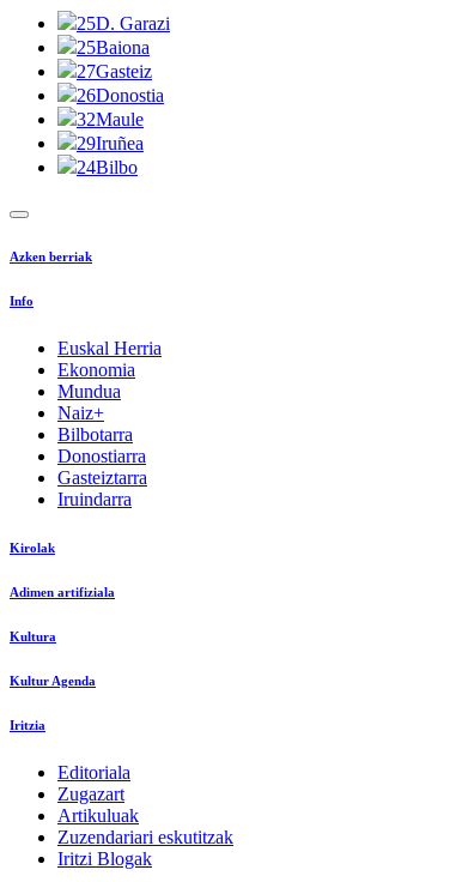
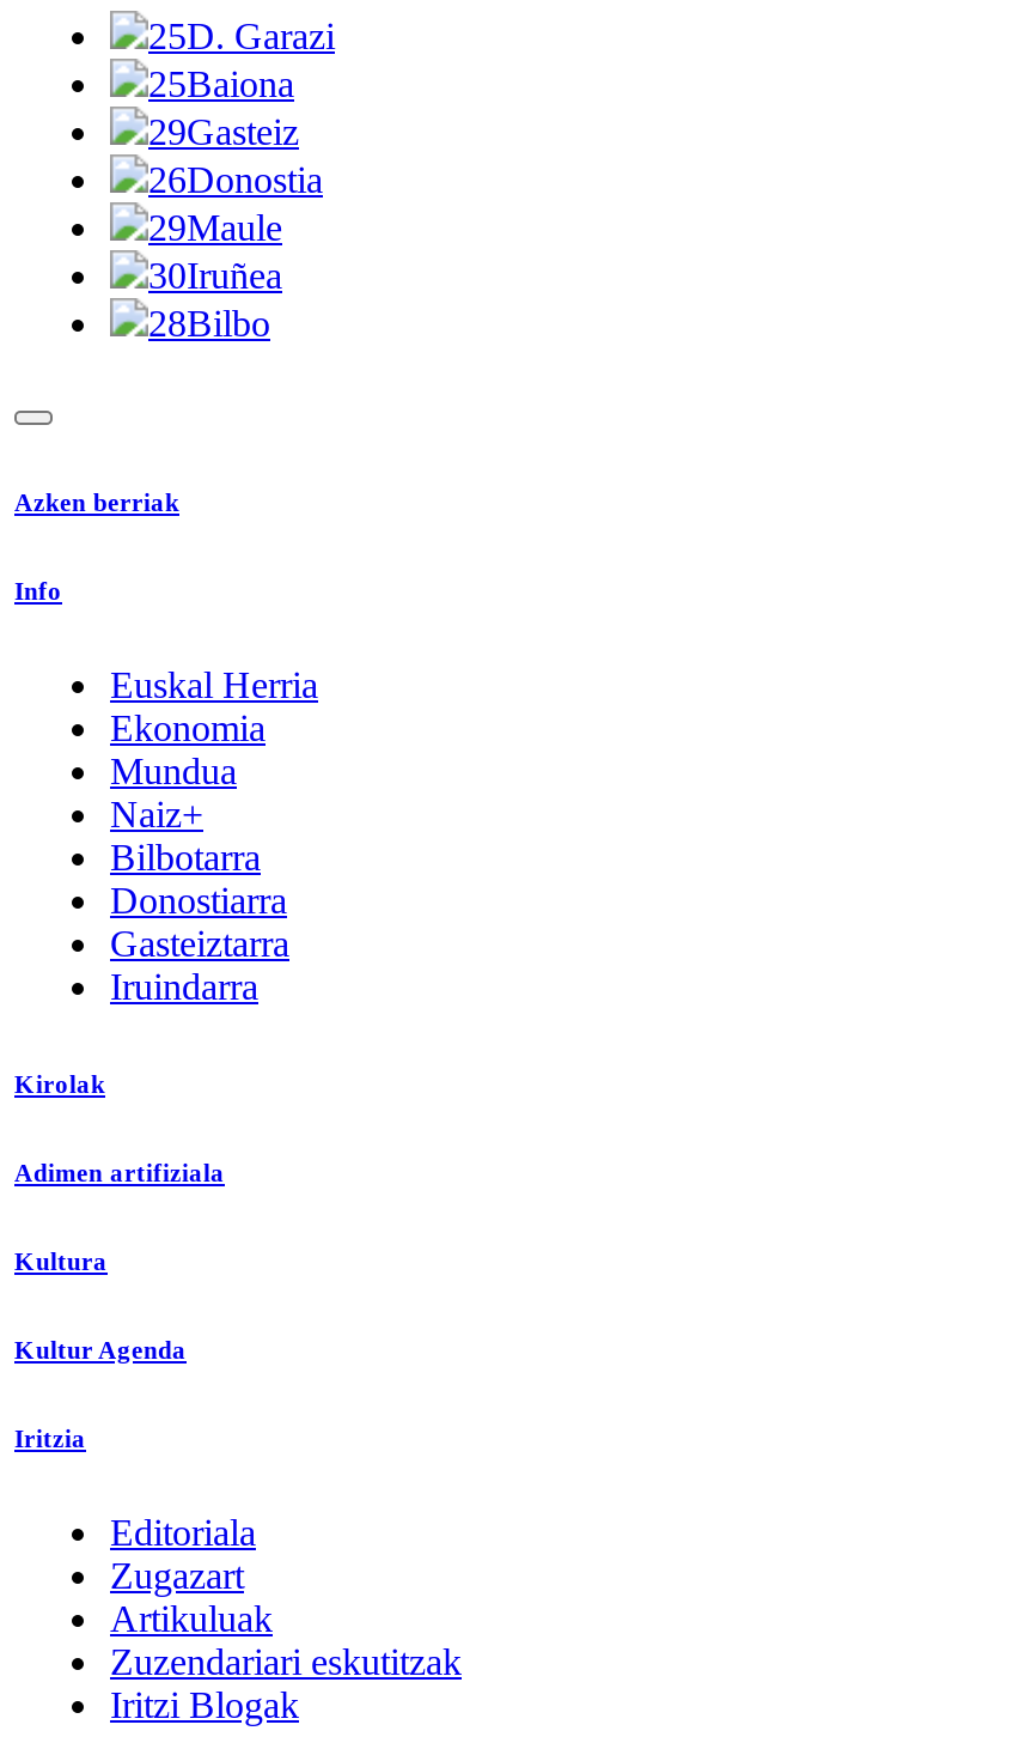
[77,61,152,81] 27Gasteiz -> [148,111,299,152] 29Gasteiz
[77,109,144,129] 32Maule -> [148,207,282,248] 29Maule
[77,133,144,153] 29Iruñea -> [148,255,282,296] 30Iruñea
[77,157,138,177] 24Bilbo -> [148,303,270,344] 28Bilbo

